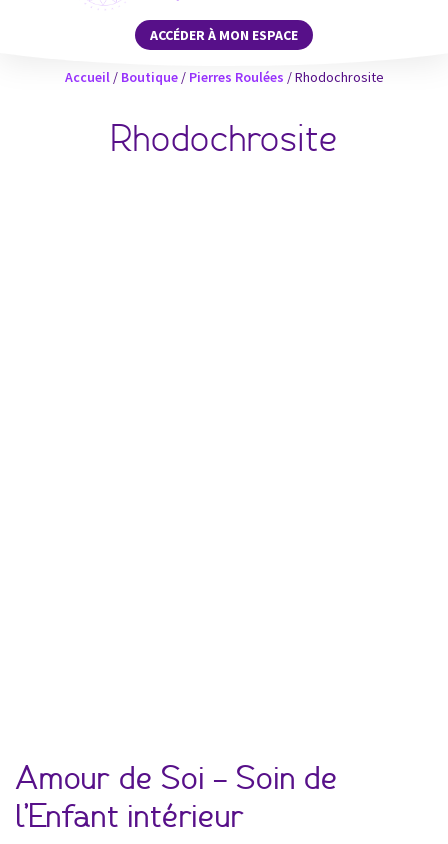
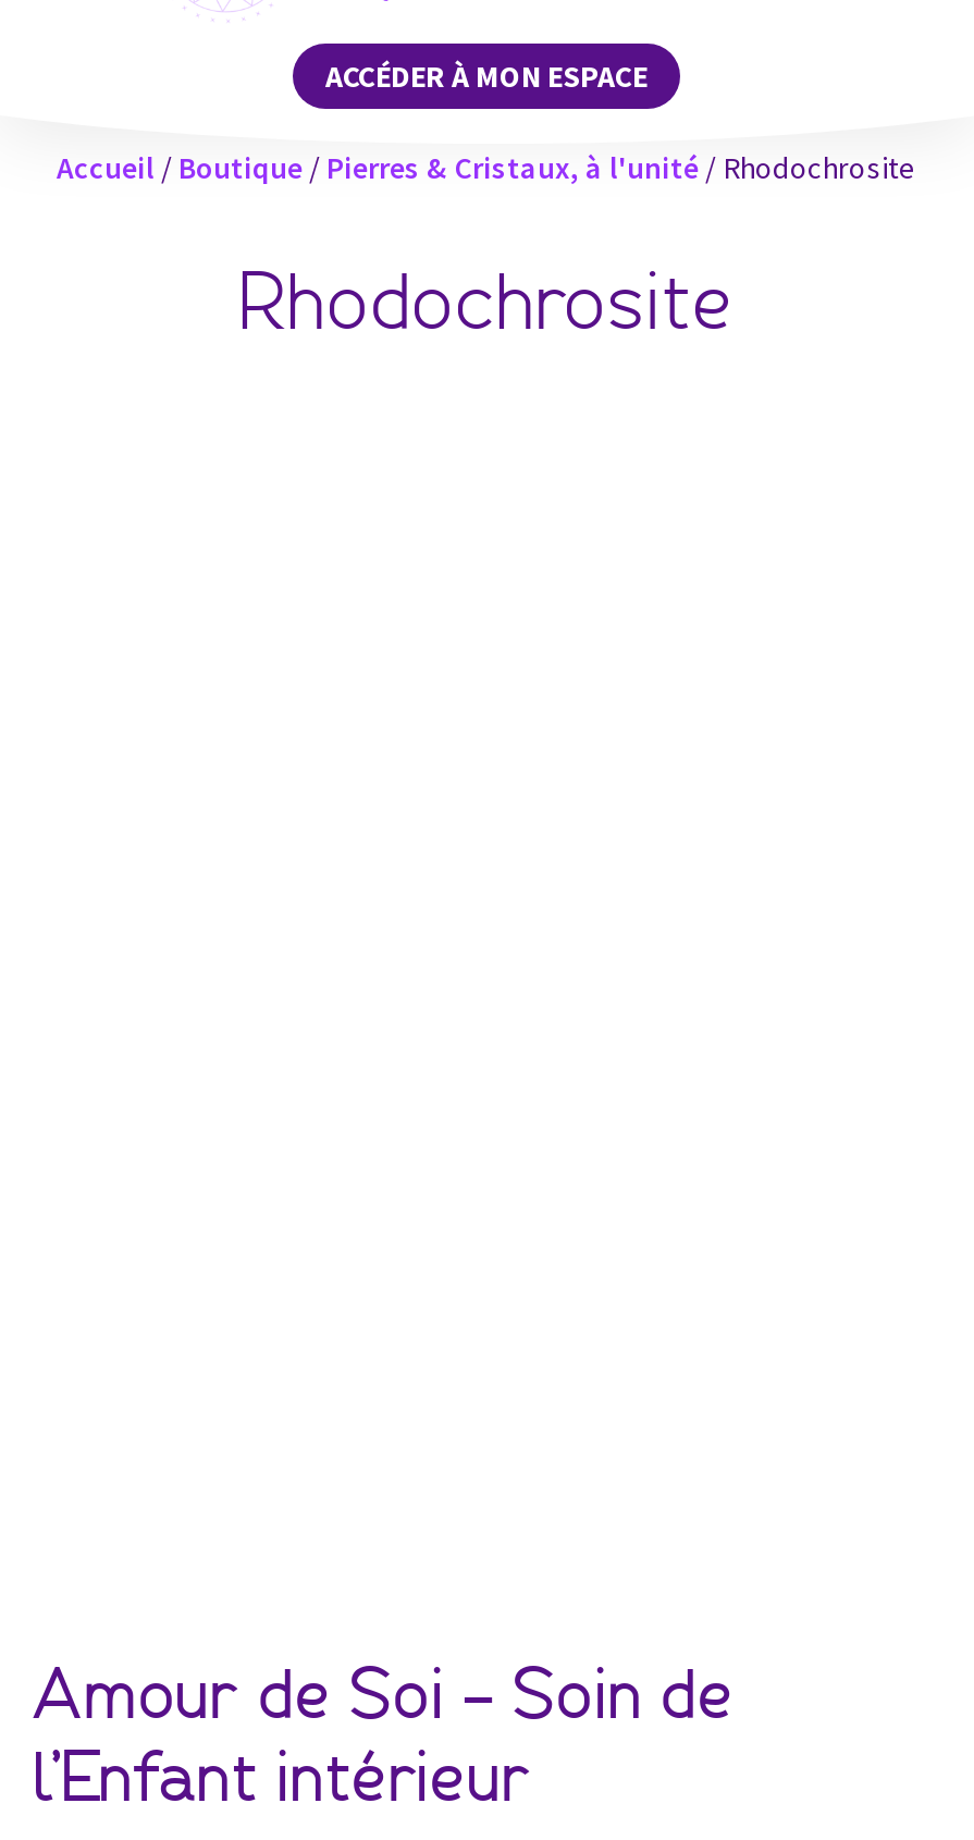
[64,68,383,86] Accueil / Boutique / Pierres Roulées / Rhodochrosite -> [57,148,916,187] Accueil / Boutique / Pierres & Cristaux, à l'unité / Rhodochrosite

